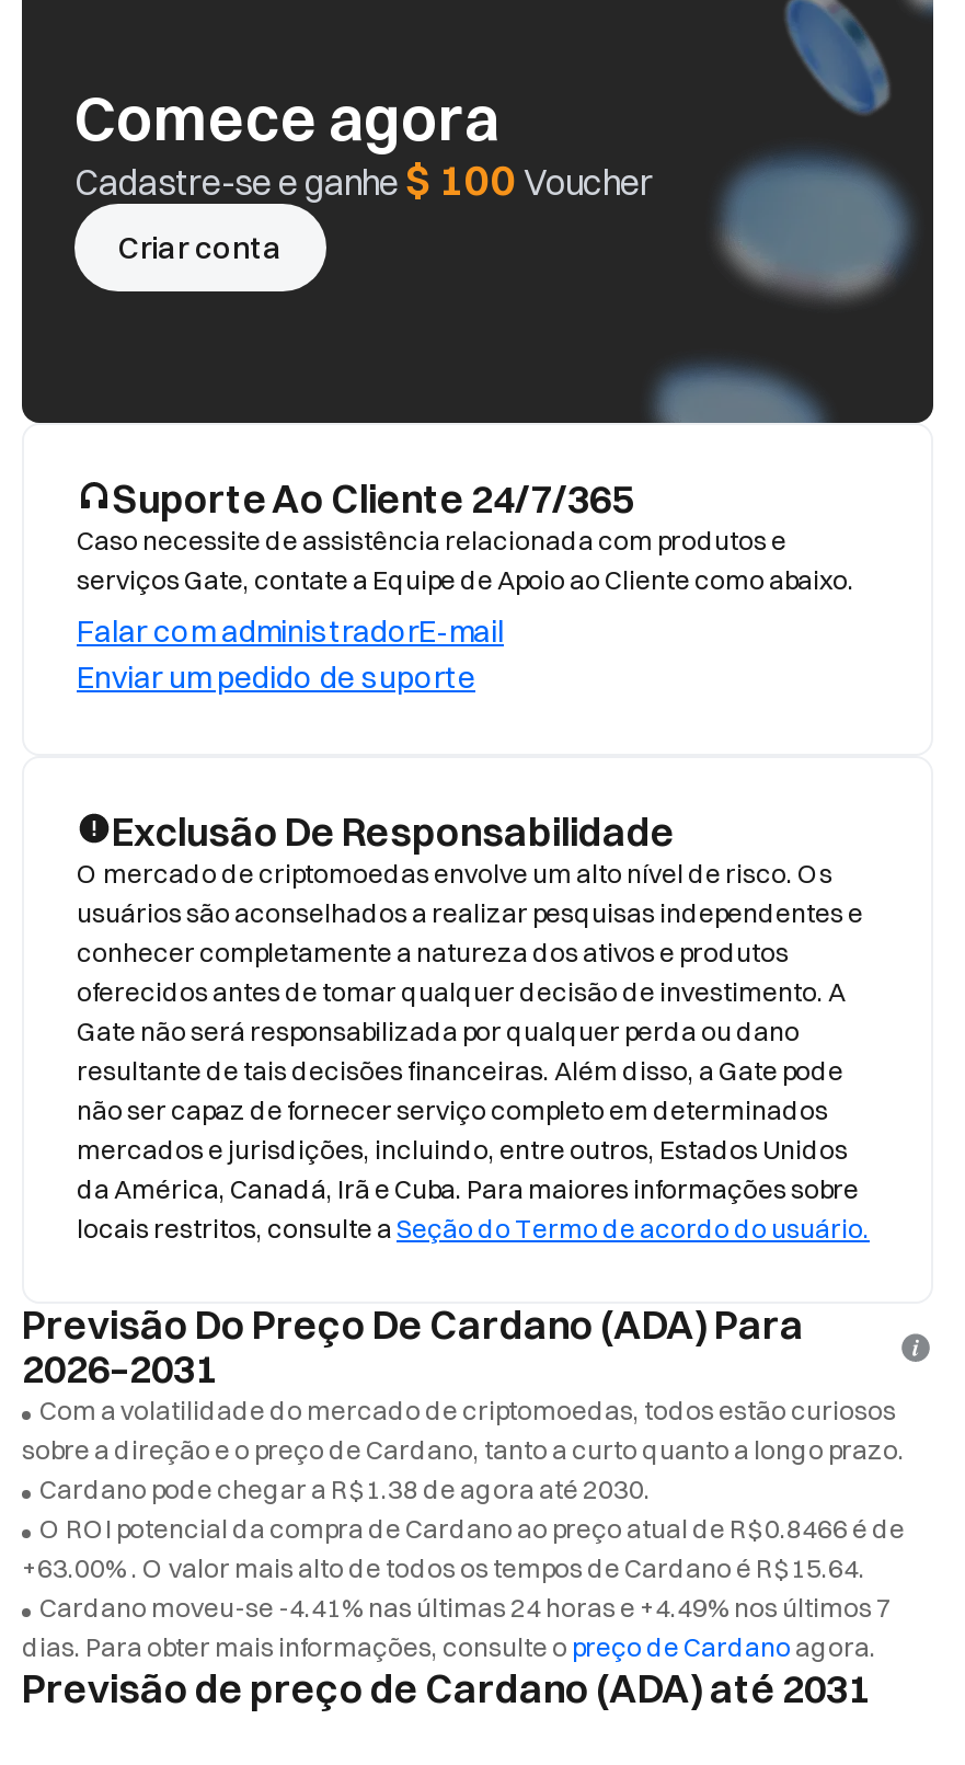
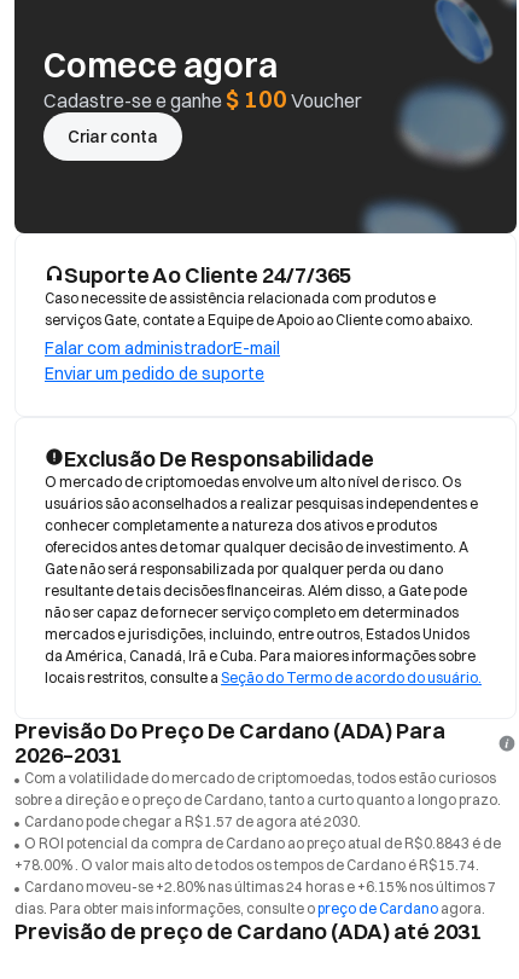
[39,1472,651,1505] Cardano pode chegar a R$1.38 de agora até 2030. -> [24,812,361,830] Cardano pode chegar a R$1.57 de agora até 2030.
[39,1512,905,1545] O ROI potencial da compra de Cardano ao preço atual de R$0.8466 é de -> [24,834,501,852] O ROI potencial da compra de Cardano ao preço atual de R$0.8843 é de
[22,1551,865,1584] +63.00% . O valor mais alto de todos os tempos de Cardano é R$15.64. -> [14,856,479,874] +78.00% . O valor mais alto de todos os tempos de Cardano é R$15.74.
[39,1591,892,1624] Cardano moveu-se -4.41% nas últimas 24 horas e +4.49% nos últimos 7 -> [24,877,496,896] Cardano moveu-se +2.80% nas últimas 24 horas e +6.15% nos últimos 7

